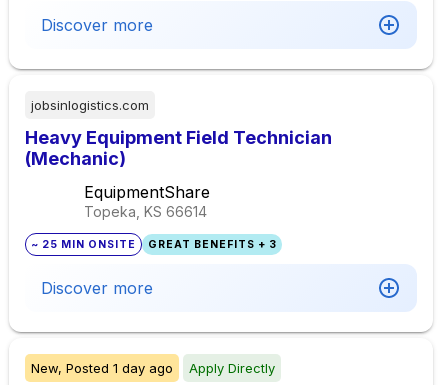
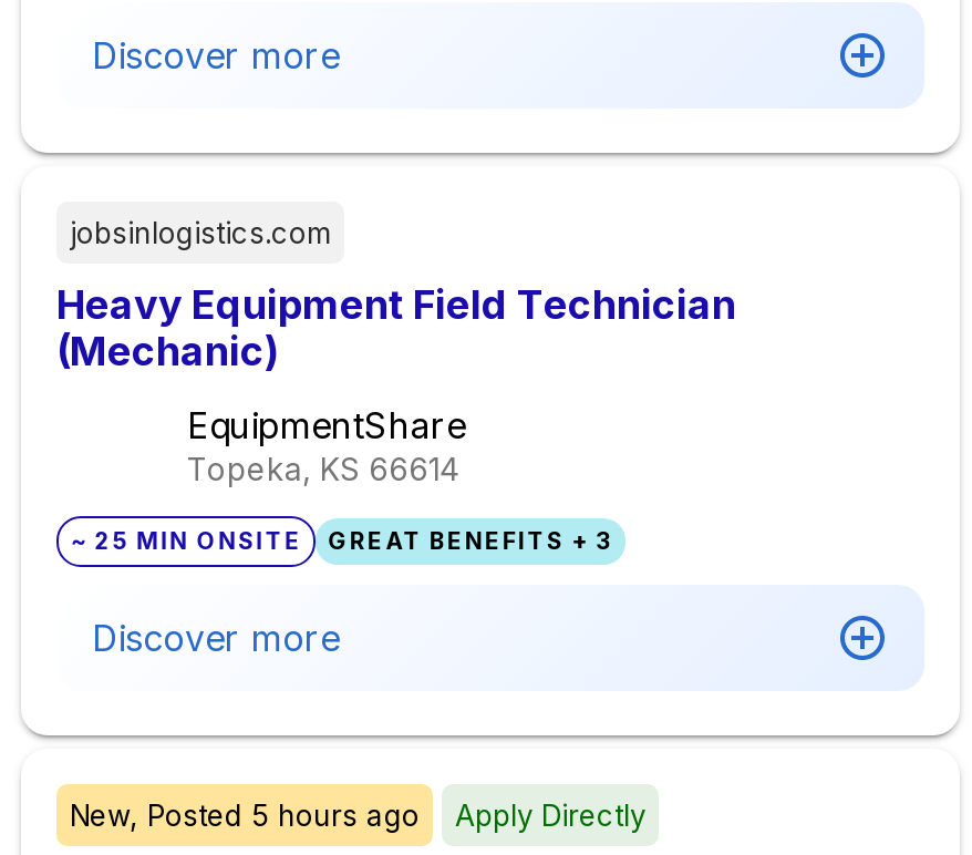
[31,360,173,376] New, Posted 1 day ago -> [70,797,420,833] New, Posted 5 hours ago

